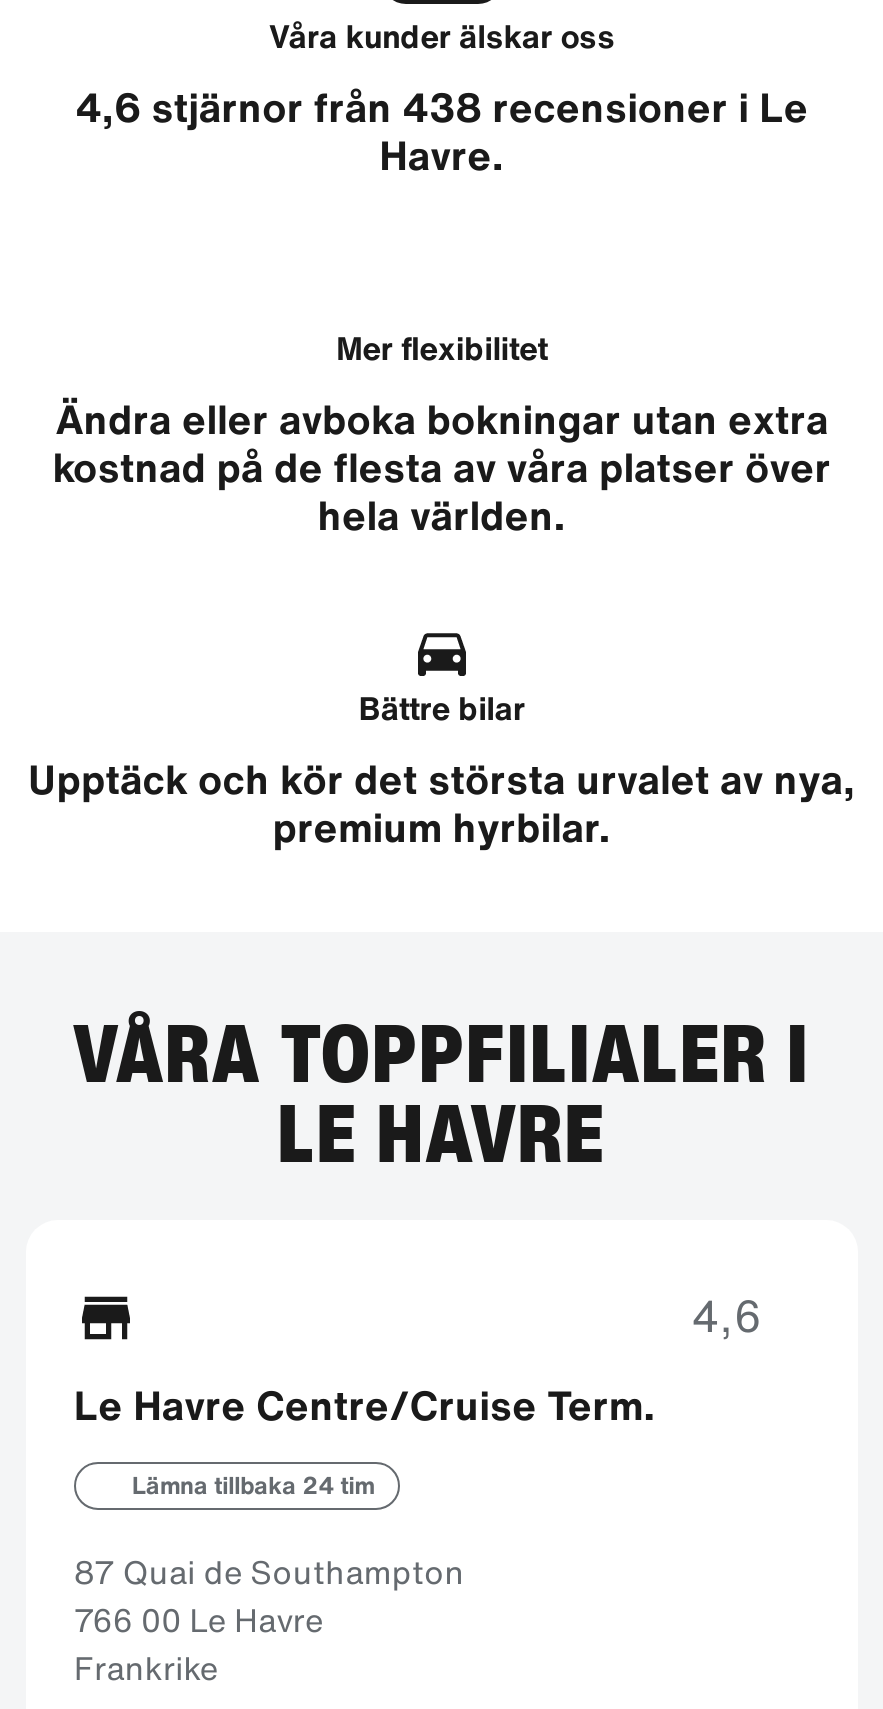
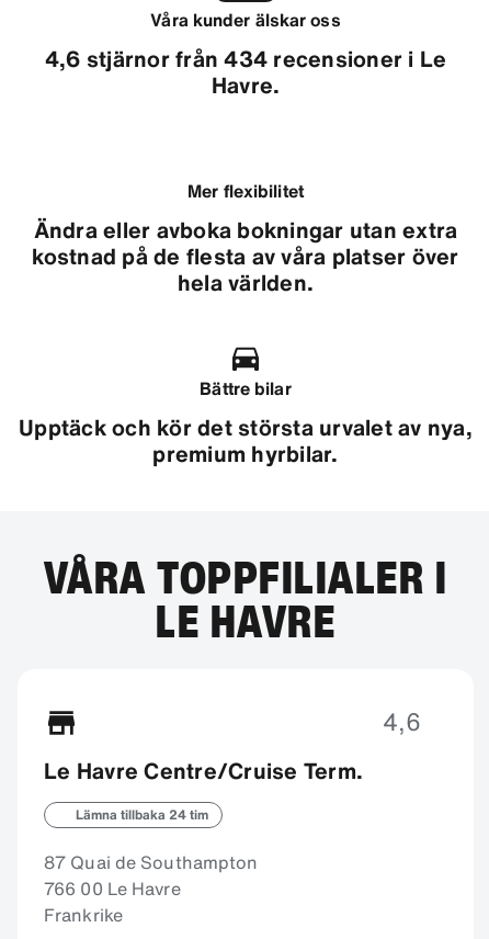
[76,78,808,136] 4,6 stjärnor från 438 recensioner i Le -> [45,43,446,75] 4,6 stjärnor från 434 recensioner i Le

